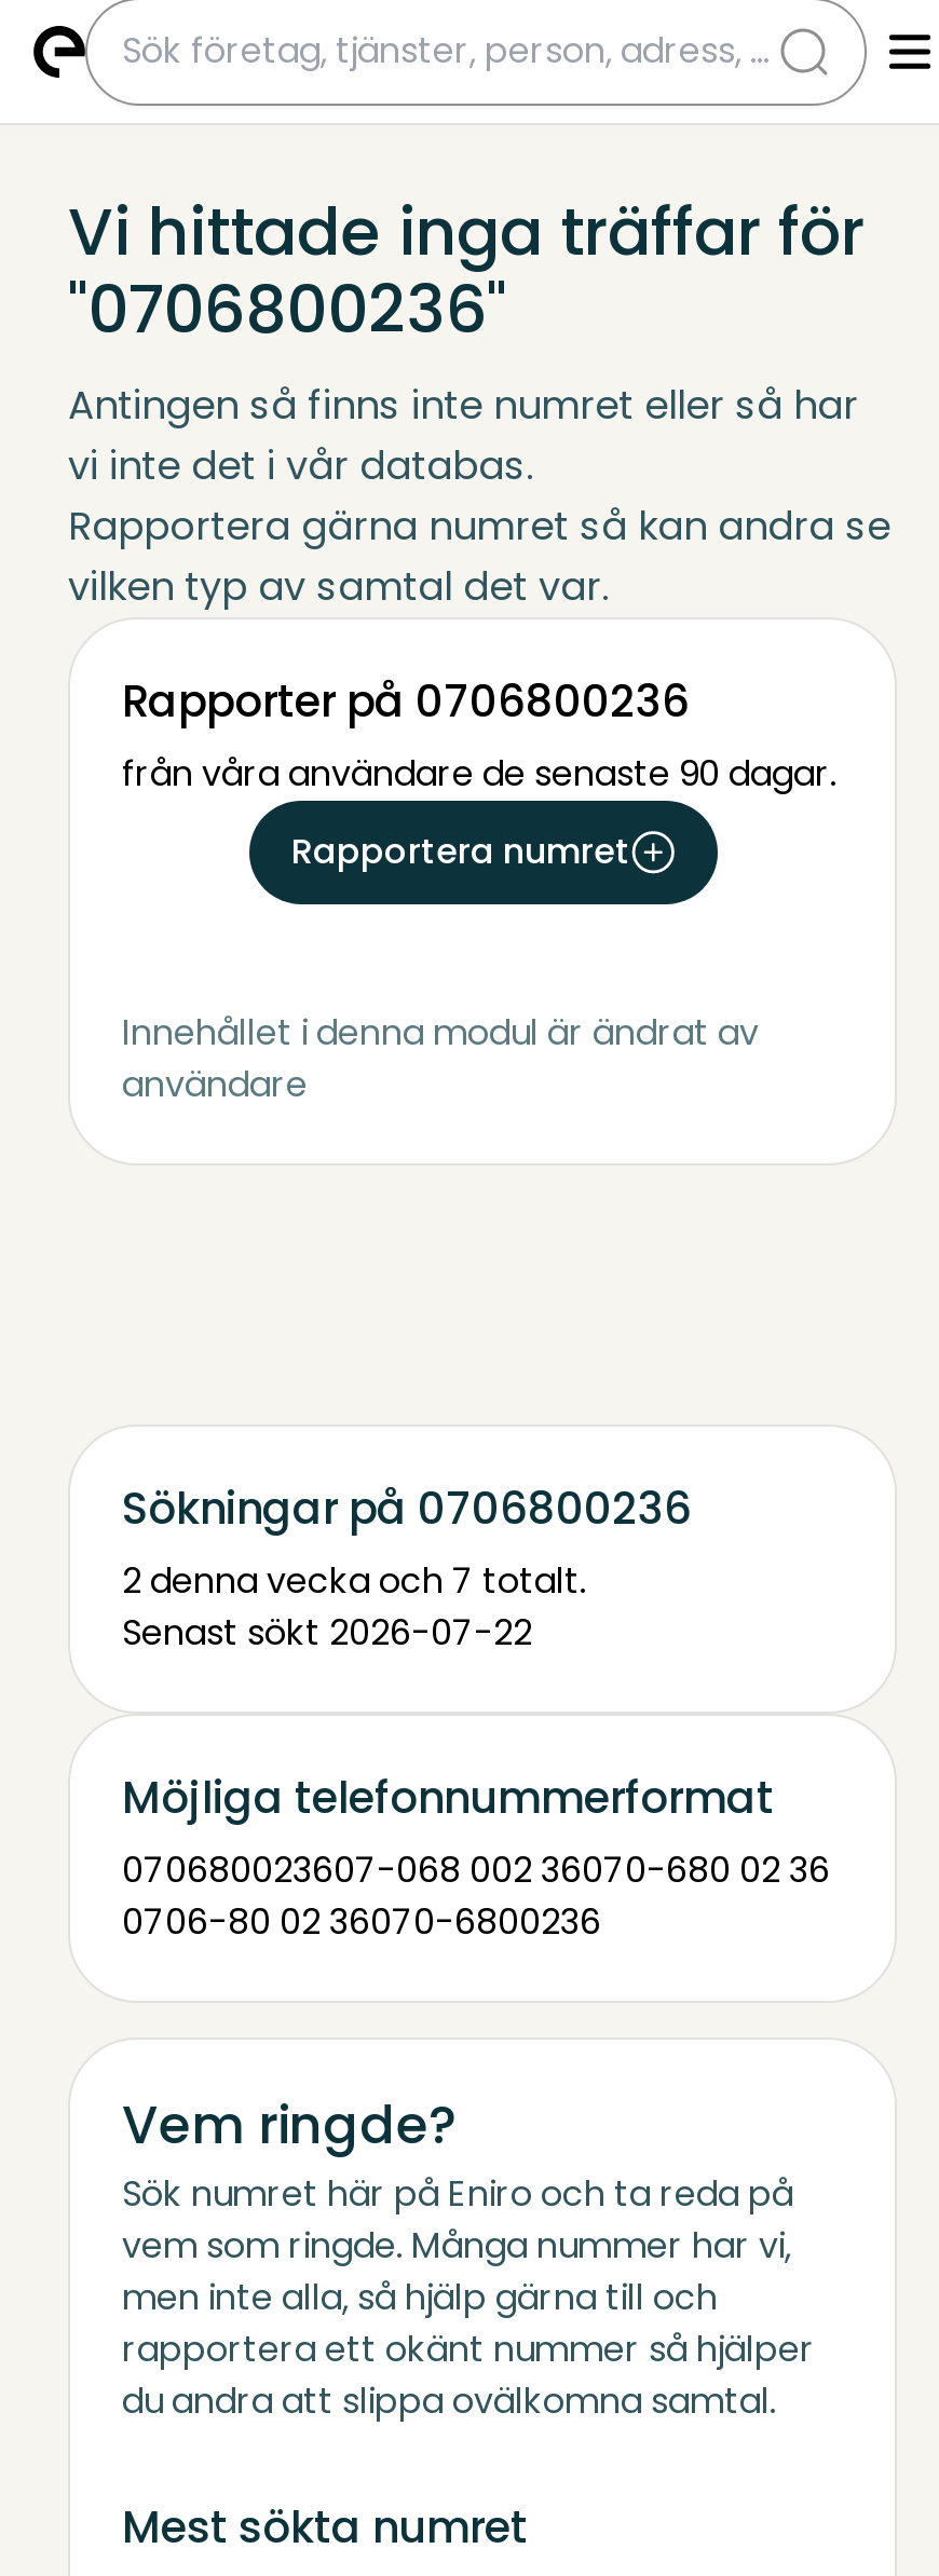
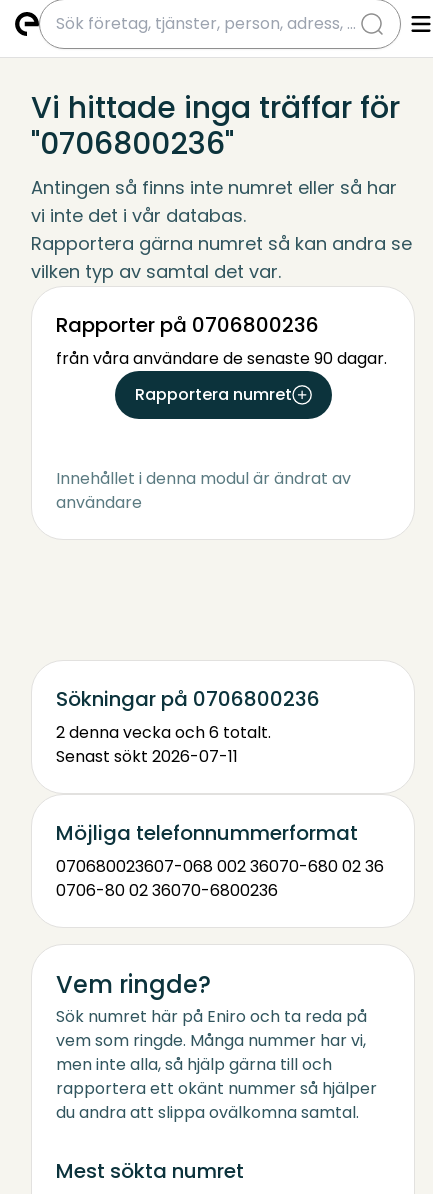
[122,1556,586,1606] 2 denna vecka och 7 totalt. -> [56,721,271,744] 2 denna vecka och 6 totalt.
[122,1608,532,1658] Senast sökt 2026-07-22 -> [56,745,238,768] Senast sökt 2026-07-11

